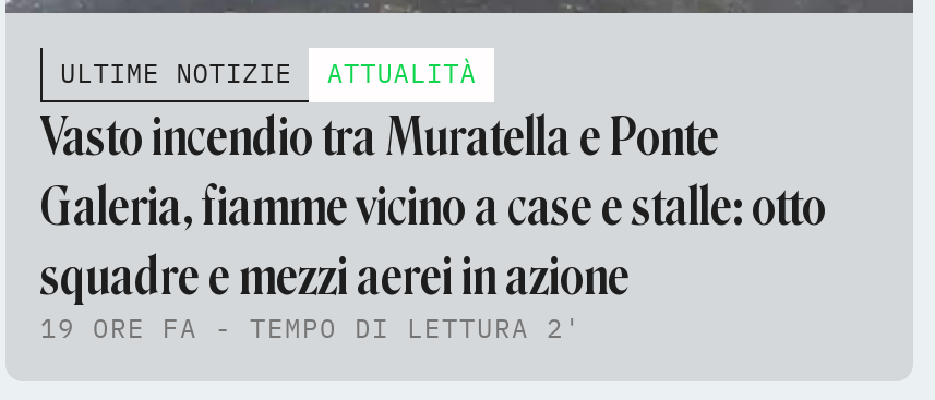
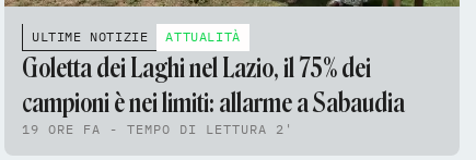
[40,104,826,307] Vasto incendio tra Muratella e Ponte | Galeria, fiamme vicino a case e stalle: otto | squadre e mezzi aerei in azione -> [22,52,405,118] Goletta dei Laghi nel Lazio, il 75% dei | campioni è nei limiti: allarme a Sabaudia

